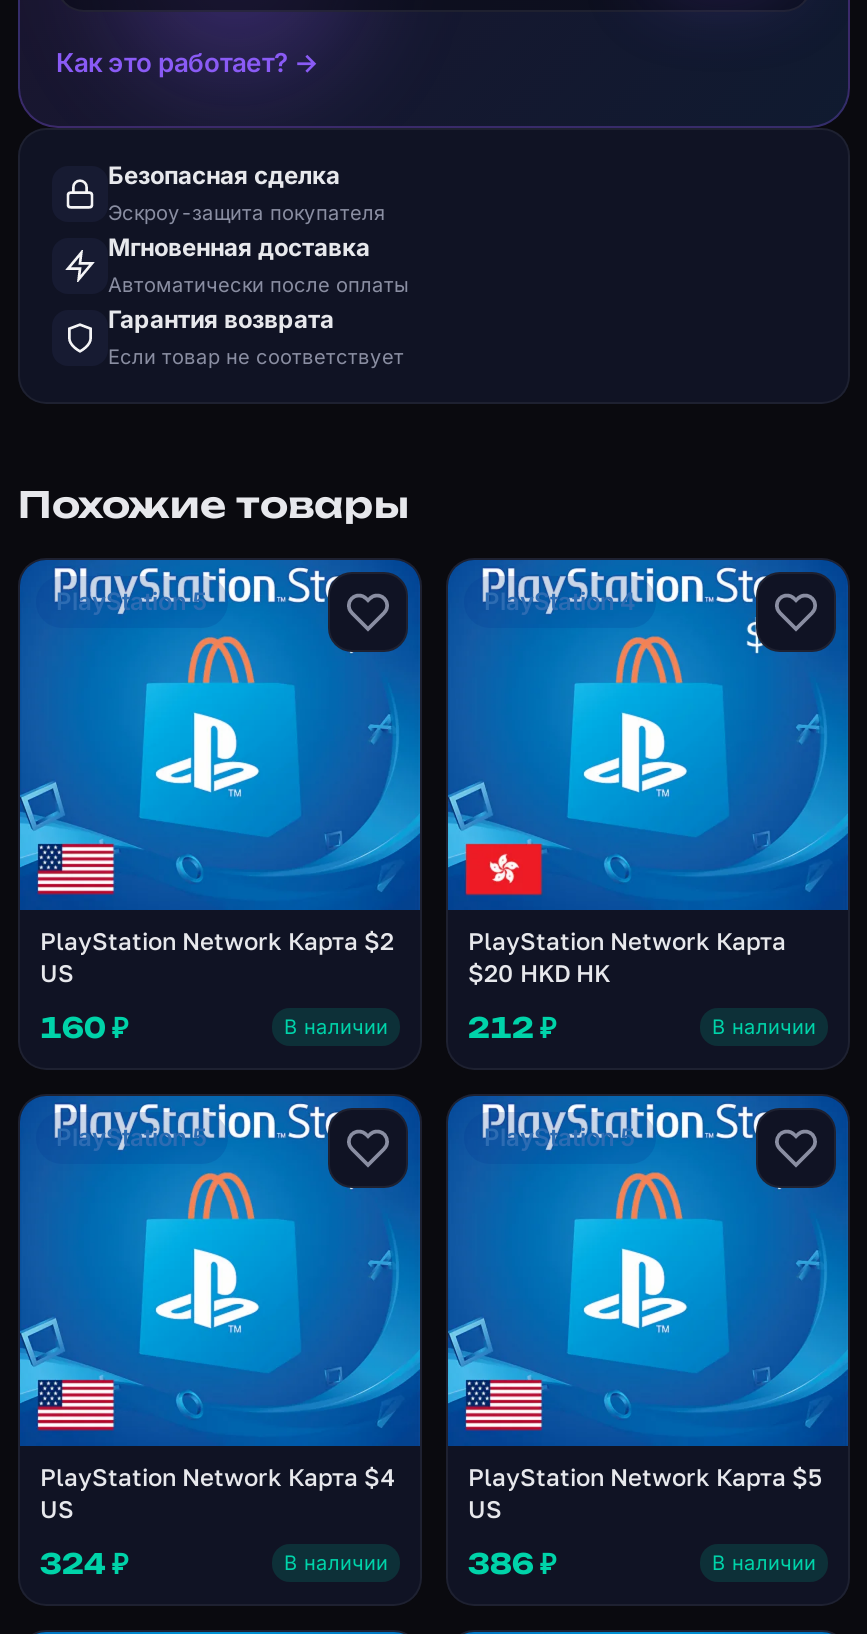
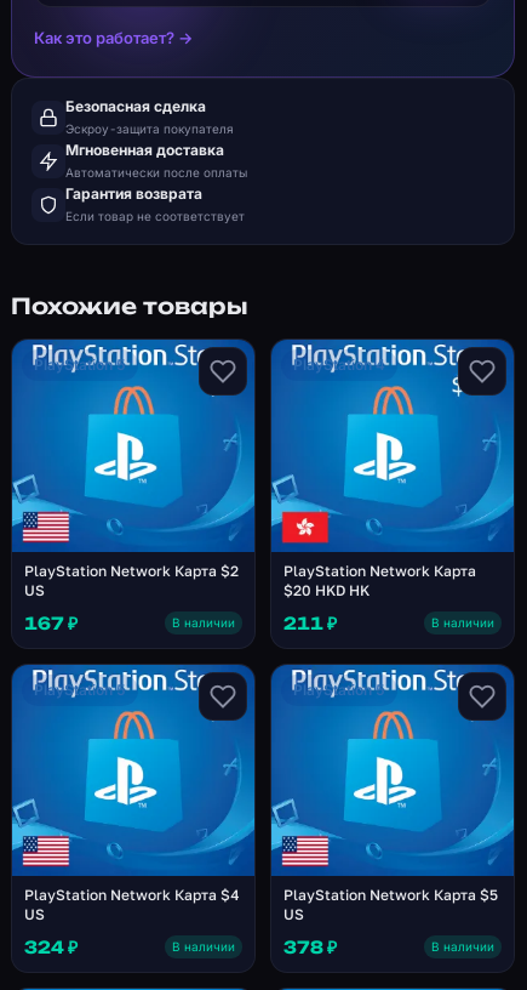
[40,1010,128,1044] 160 ₽ -> [24,612,78,633] 167 ₽
[468,1010,556,1044] 212 ₽ -> [283,612,337,633] 211 ₽
[468,1546,556,1580] 386 ₽ -> [283,937,337,958] 378 ₽

